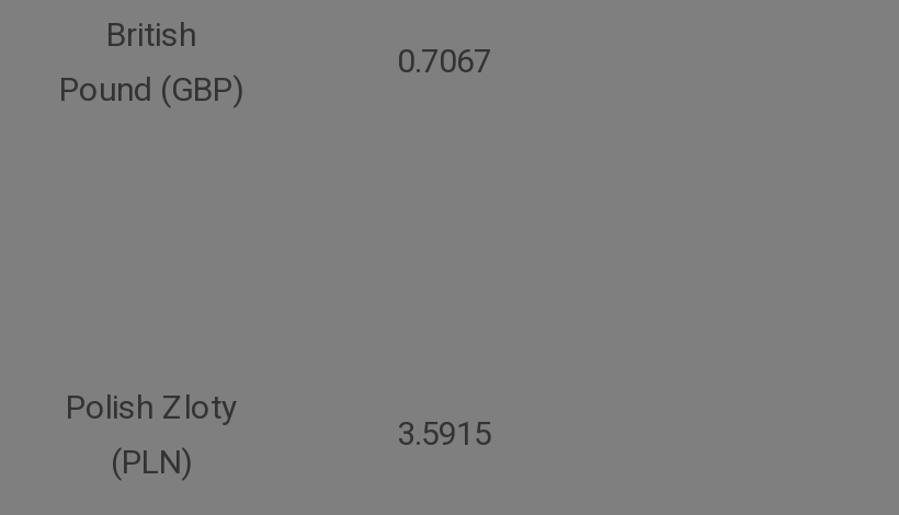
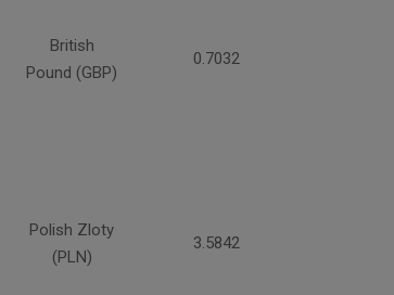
[397,41,491,81] 0.7067 -> [193,49,240,68] 0.7032
[397,414,491,453] 3.5915 -> [193,233,240,253] 3.5842

